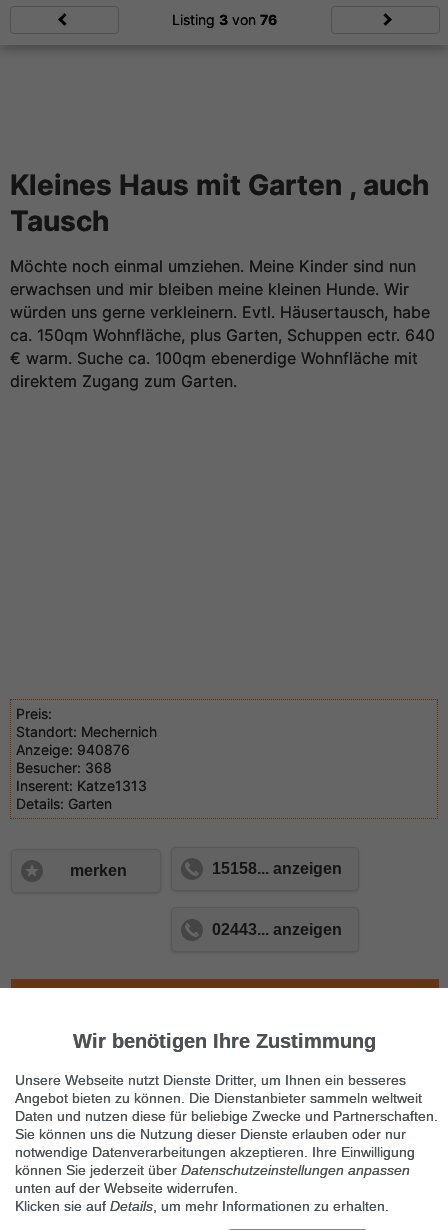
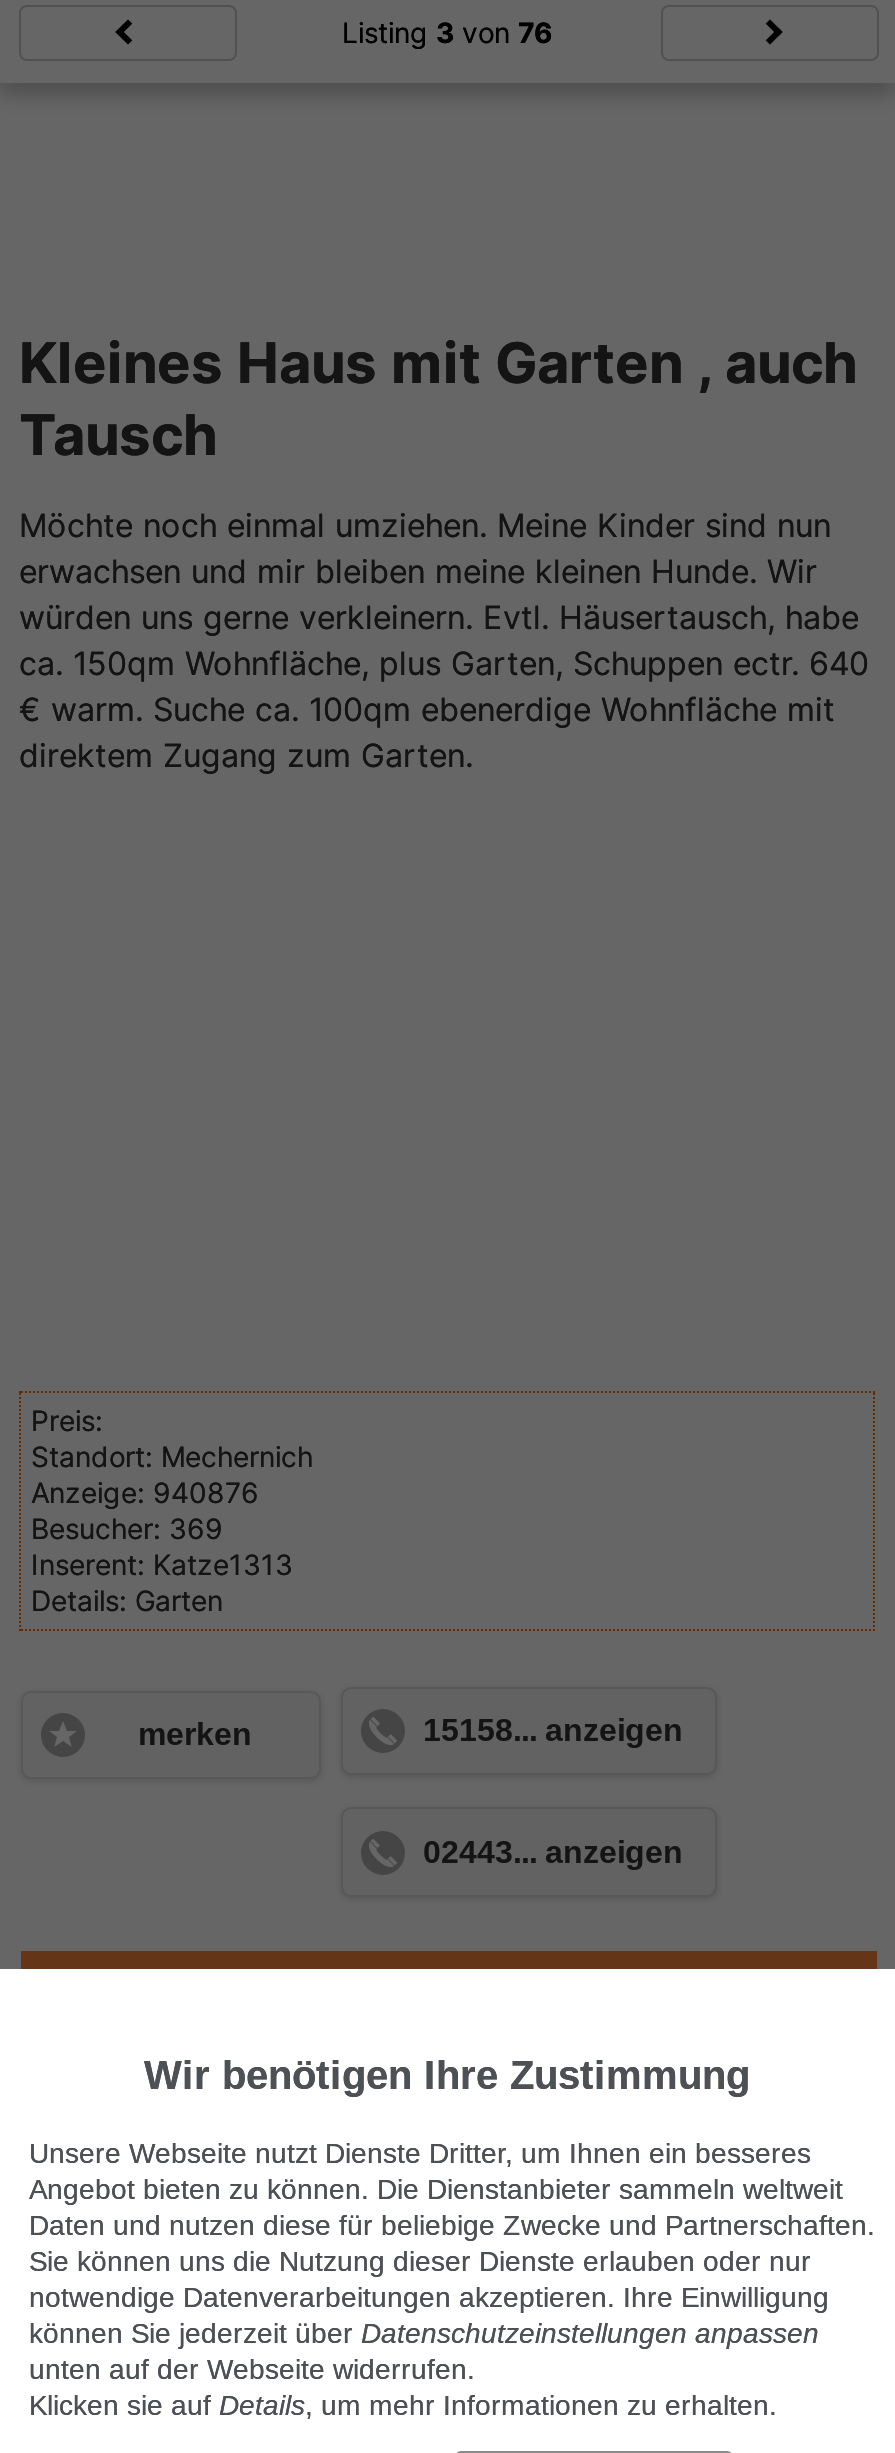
[16,759,112,776] Besucher: 368 -> [31,1511,223,1545] Besucher: 369

